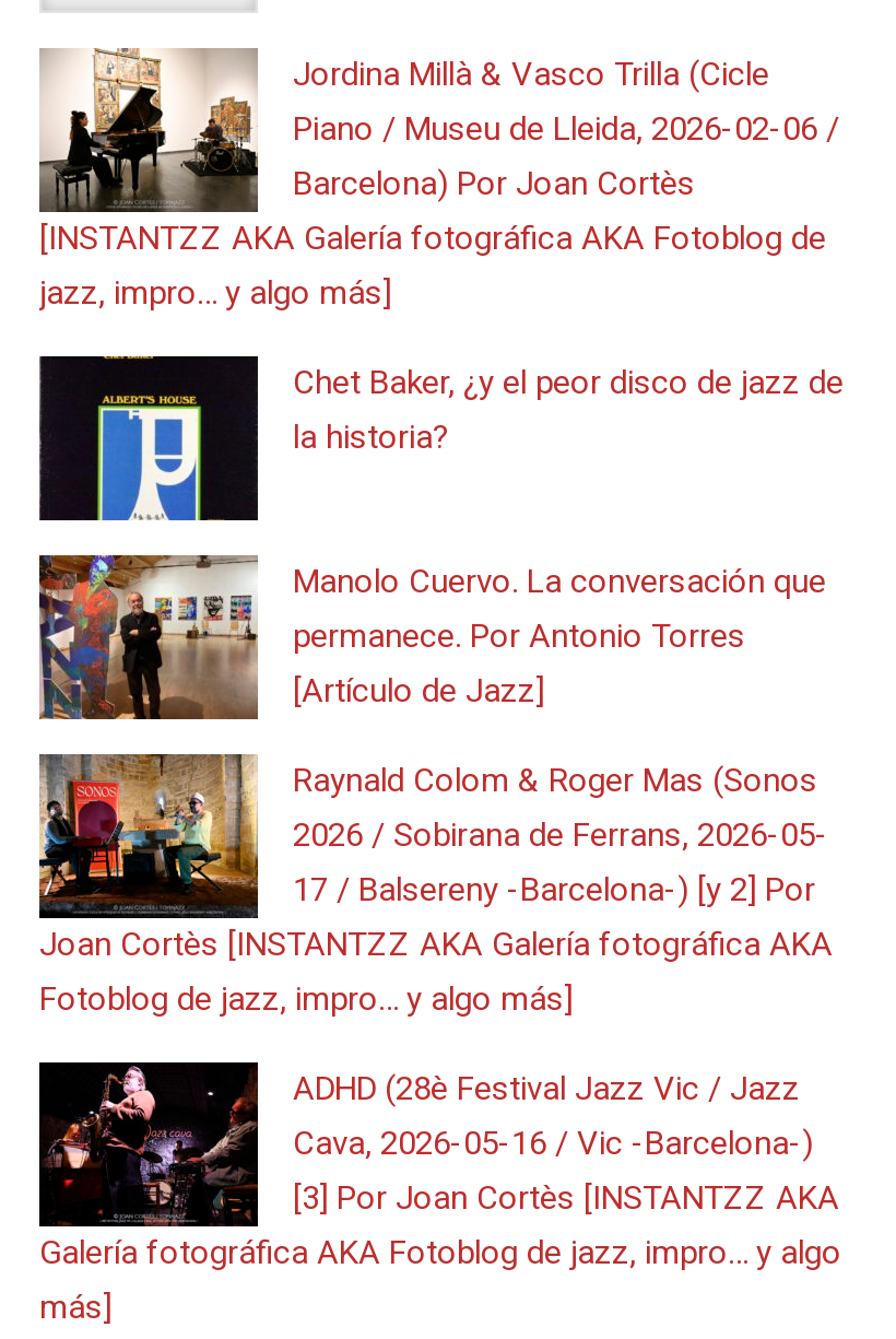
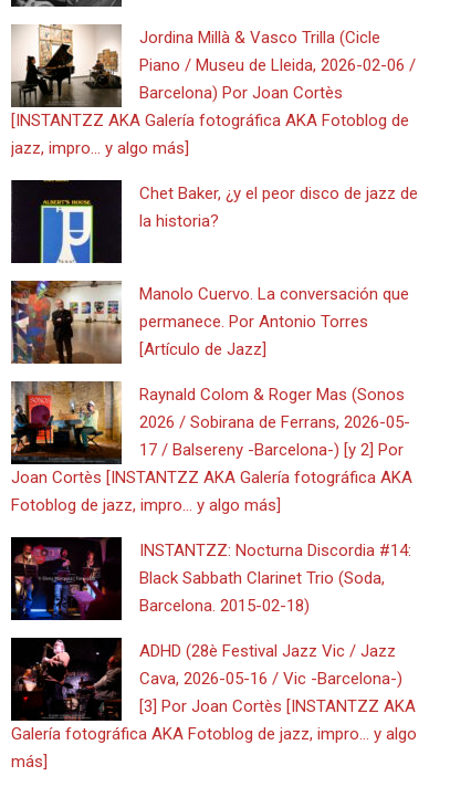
none -> [11,537,411,621] [image] | INSTANTZZ: Nocturna Discordia #14: | Black Sabbath Clarinet Trio (Soda, | Barcelona. 2015-02-18)

